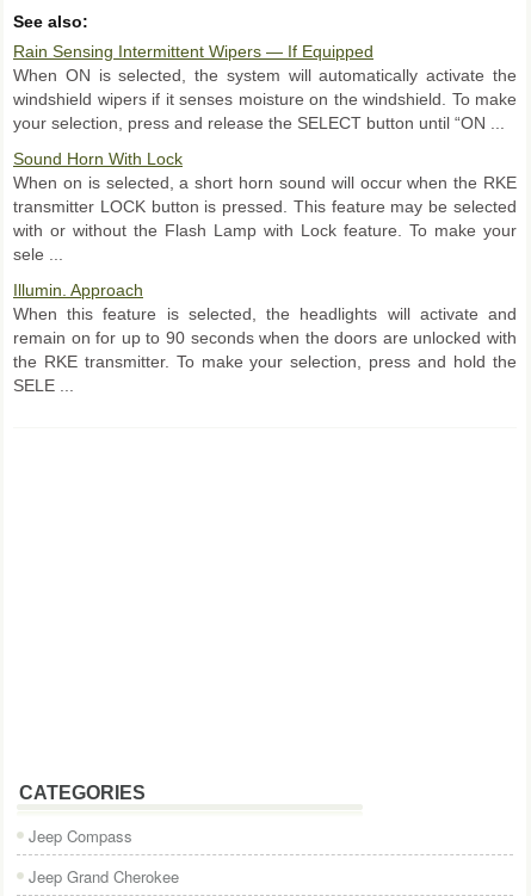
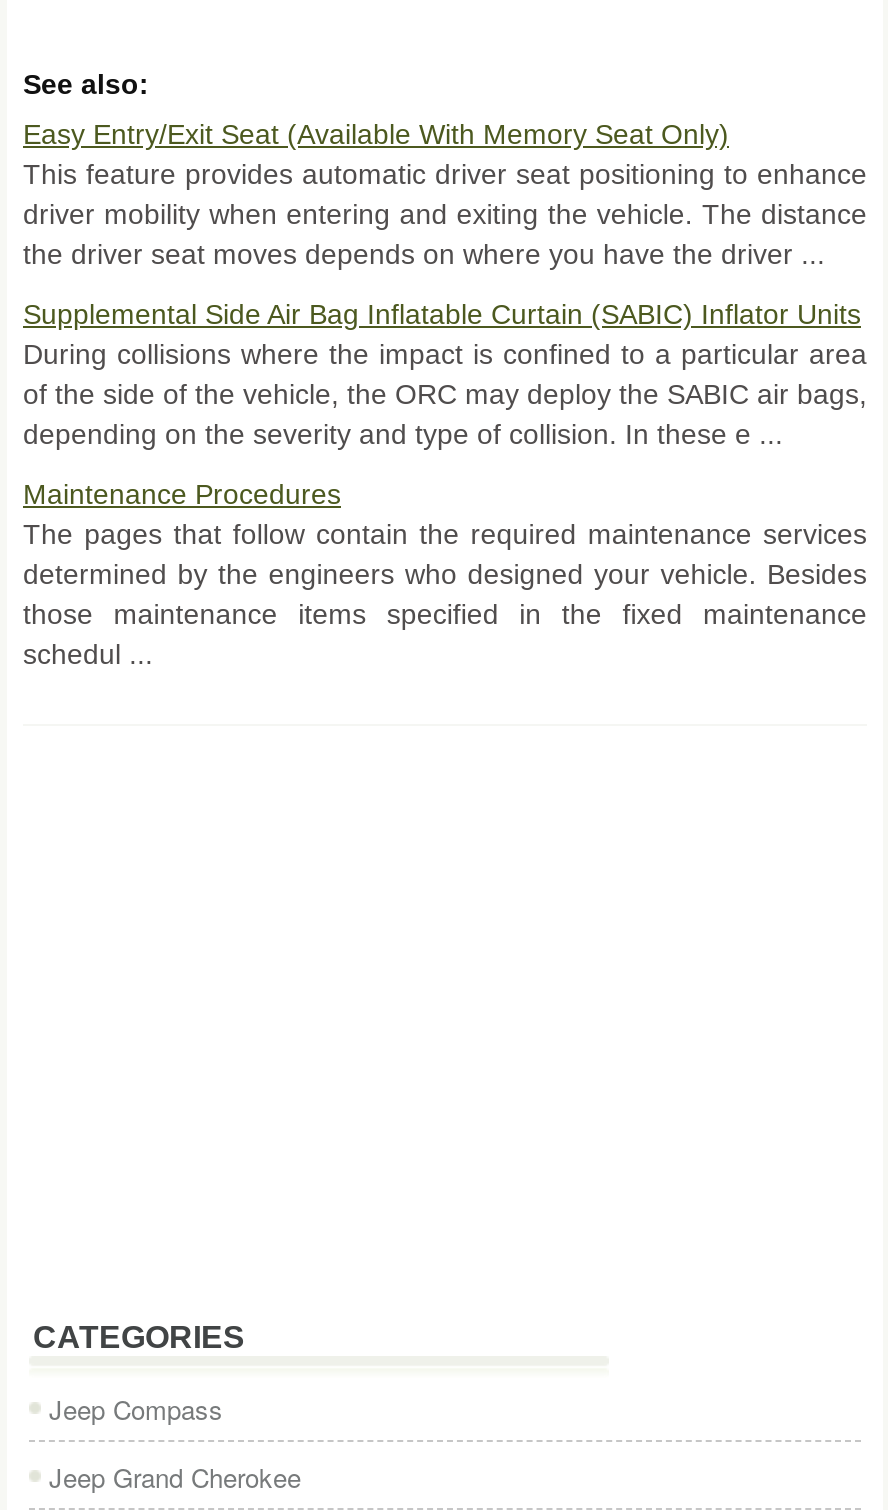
[13,42,517,132] Rain Sensing Intermittent Wipers — If Equipped | When ON is selected, the system will automatically activate the | windshield wipers if it senses moisture on the windshield. To make | your selection, press and release the SELECT button until “ON ... -> [23,118,867,270] Easy Entry/Exit Seat (Available With Memory Seat Only) | This feature provides automatic driver seat positioning to enhance | driver mobility when entering and exiting the vehicle. The distance | the driver seat moves depends on where you have the driver ...
[13,149,517,263] Sound Horn With Lock | When on is selected, a short horn sound will occur when the RKE | transmitter LOCK button is pressed. This feature may be selected | with or without the Flash Lamp with Lock feature. To make your | sele ... -> [23,298,867,450] Supplemental Side Air Bag Inflatable Curtain (SABIC) Inflator Units | During collisions where the impact is confined to a particular area | of the side of the vehicle, the ORC may deploy the SABIC air bags, | depending on the severity and type of collision. In these e ...
[13,280,517,395] Illumin. Approach | When this feature is selected, the headlights will activate and | remain on for up to 90 seconds when the doors are unlocked with | the RKE transmitter. To make your selection, press and hold the | SELE ... -> [23,478,867,670] Maintenance Procedures | The pages that follow contain the required maintenance services | determined by the engineers who designed your vehicle. Besides | those maintenance items specified in the fixed maintenance | schedul ...

